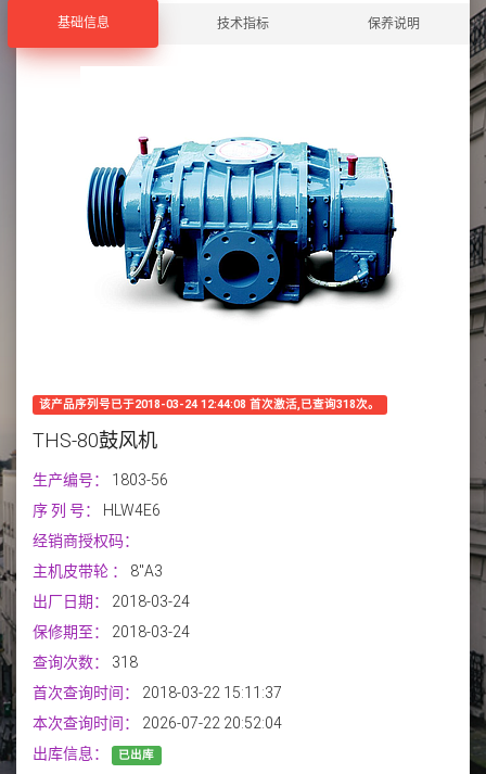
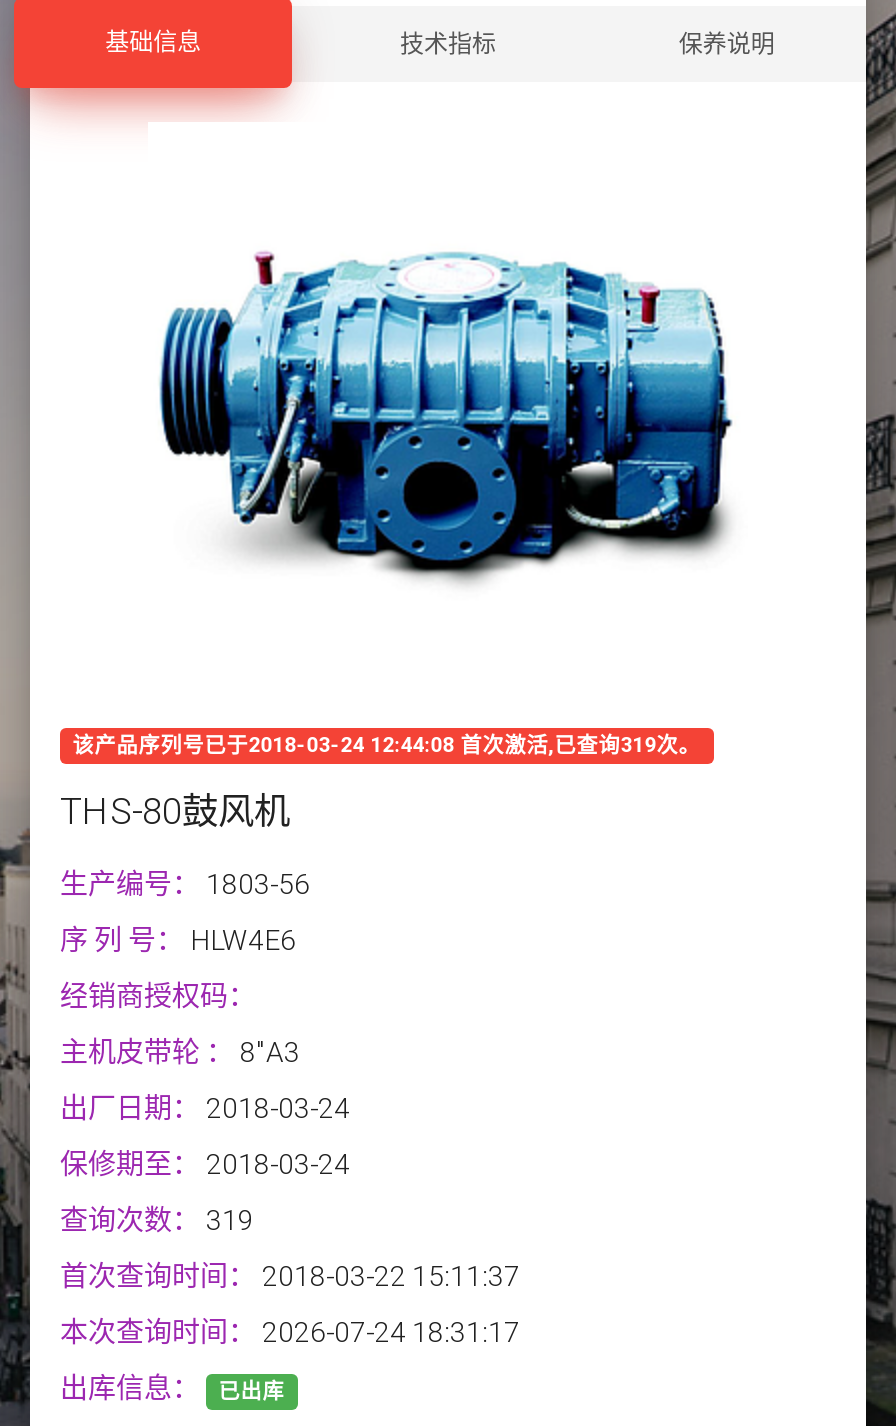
[39,397,380,411] 该产品序列号已于2018-03-24 12:44:08 首次激活,已查询318次。 -> [73,732,701,758] 该产品序列号已于2018-03-24 12:44:08 首次激活,已查询319次。
[33,654,138,671] 查询次数： 318 -> [60,1204,254,1236] 查询次数： 319
[33,714,282,732] 本次查询时间： 2026-07-22 20:52:04 -> [60,1316,520,1348] 本次查询时间： 2026-07-24 18:31:17

